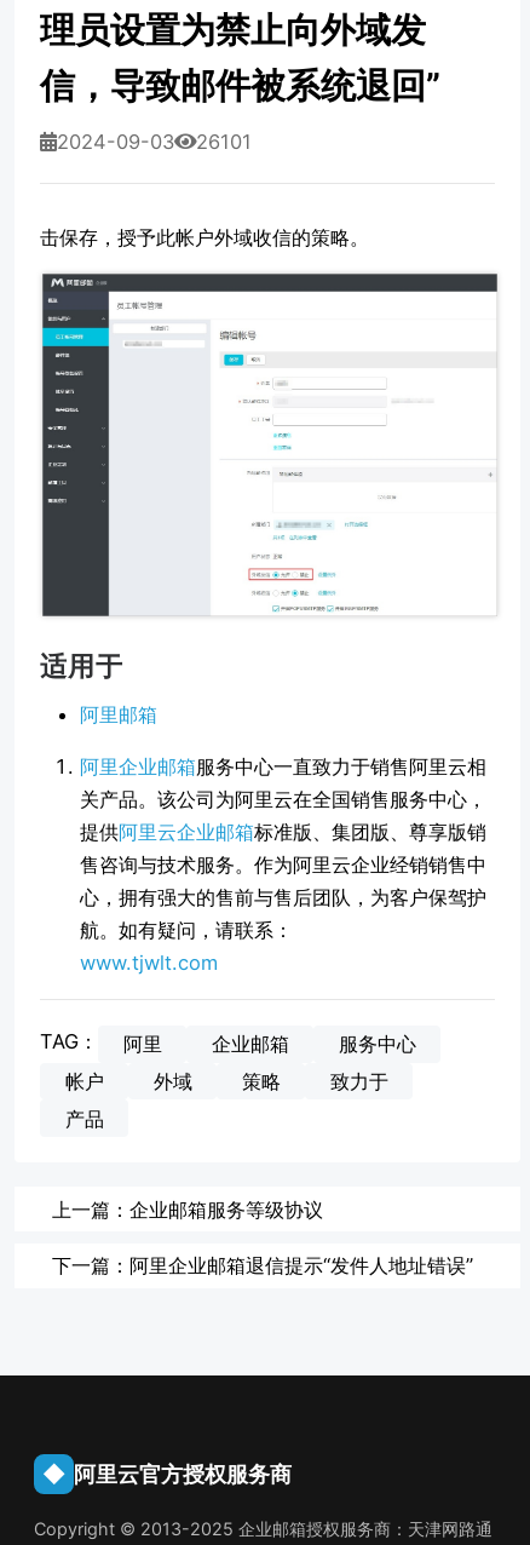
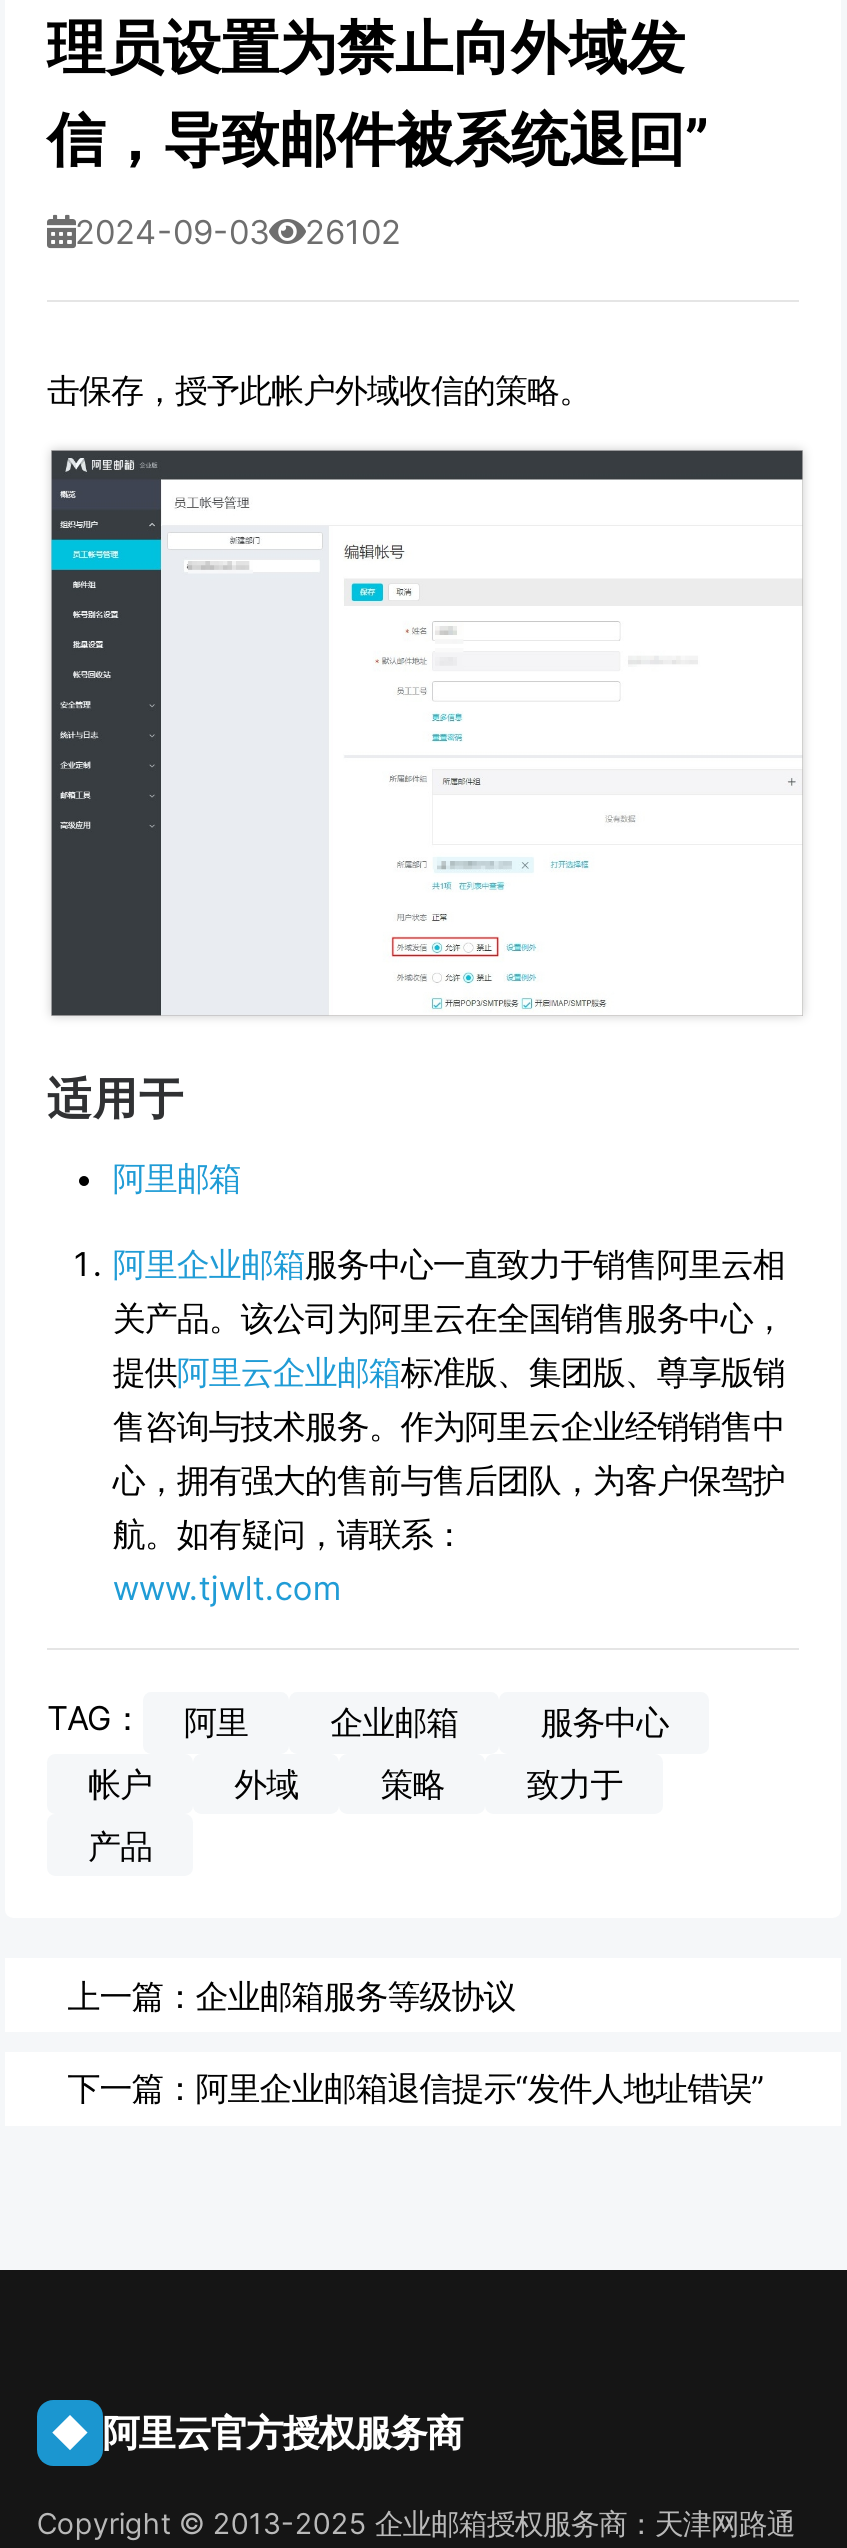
[57,130,252,154] 2024-09-03 26101 -> [75,213,401,253] 2024-09-03 26102

